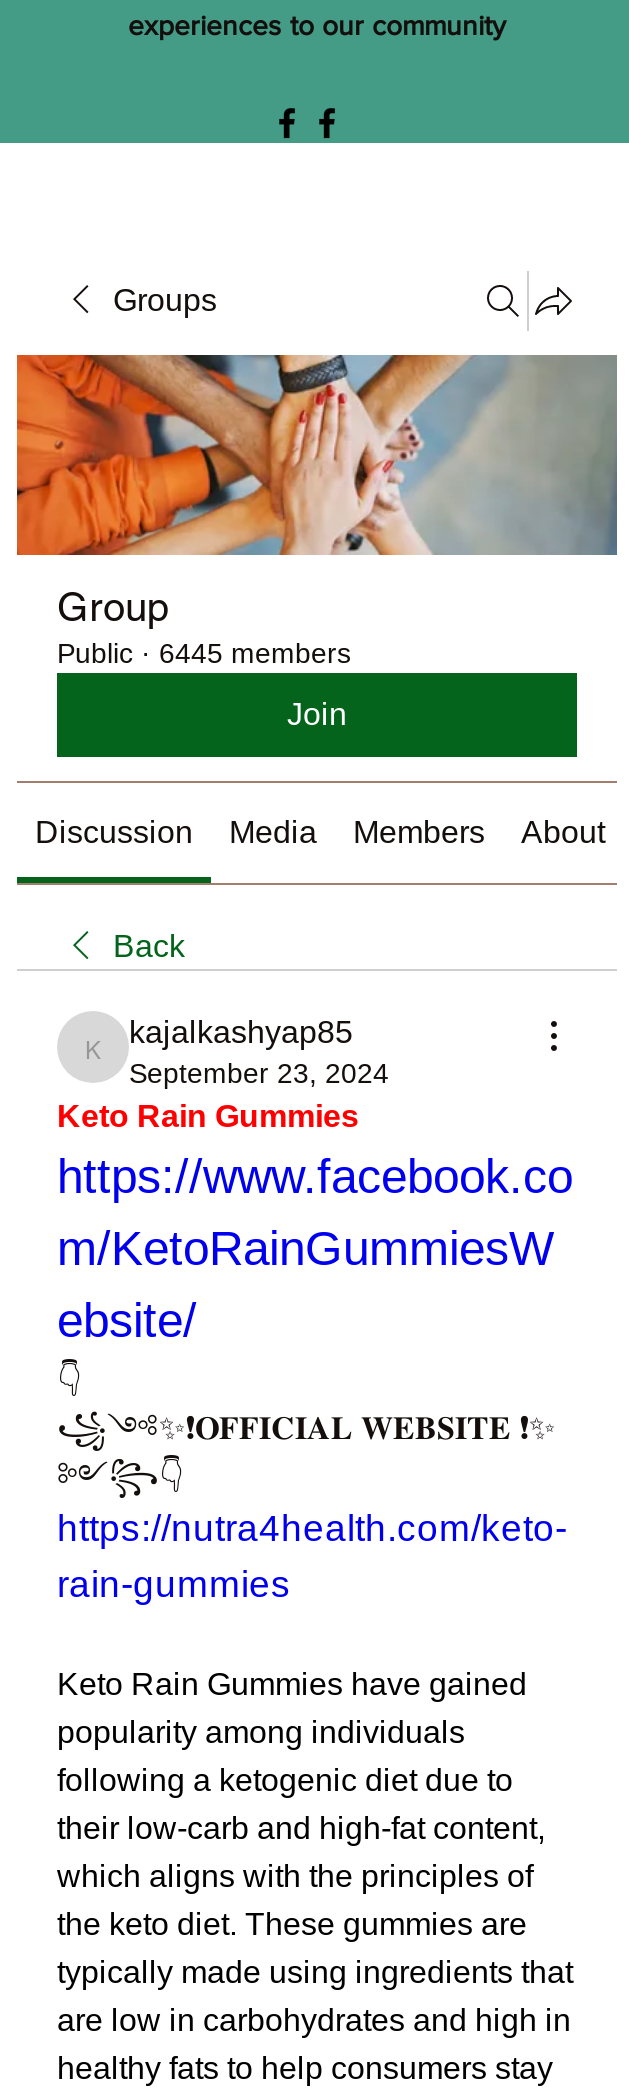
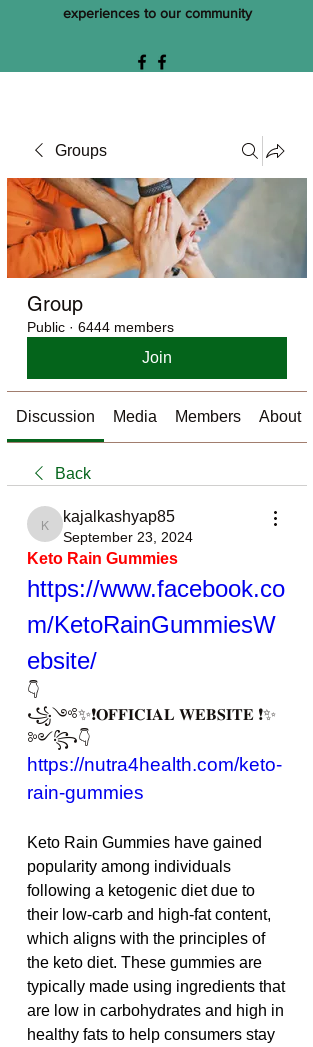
[57,637,351,669] Public · 6445 members -> [27,319,174,335] Public · 6444 members

